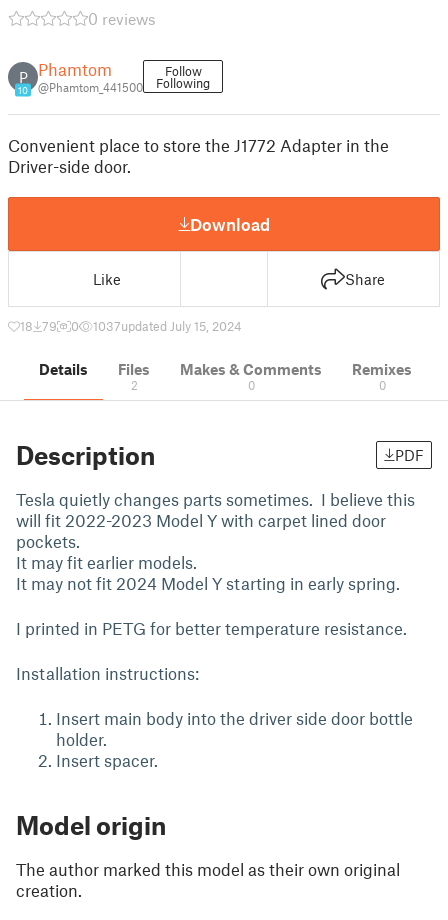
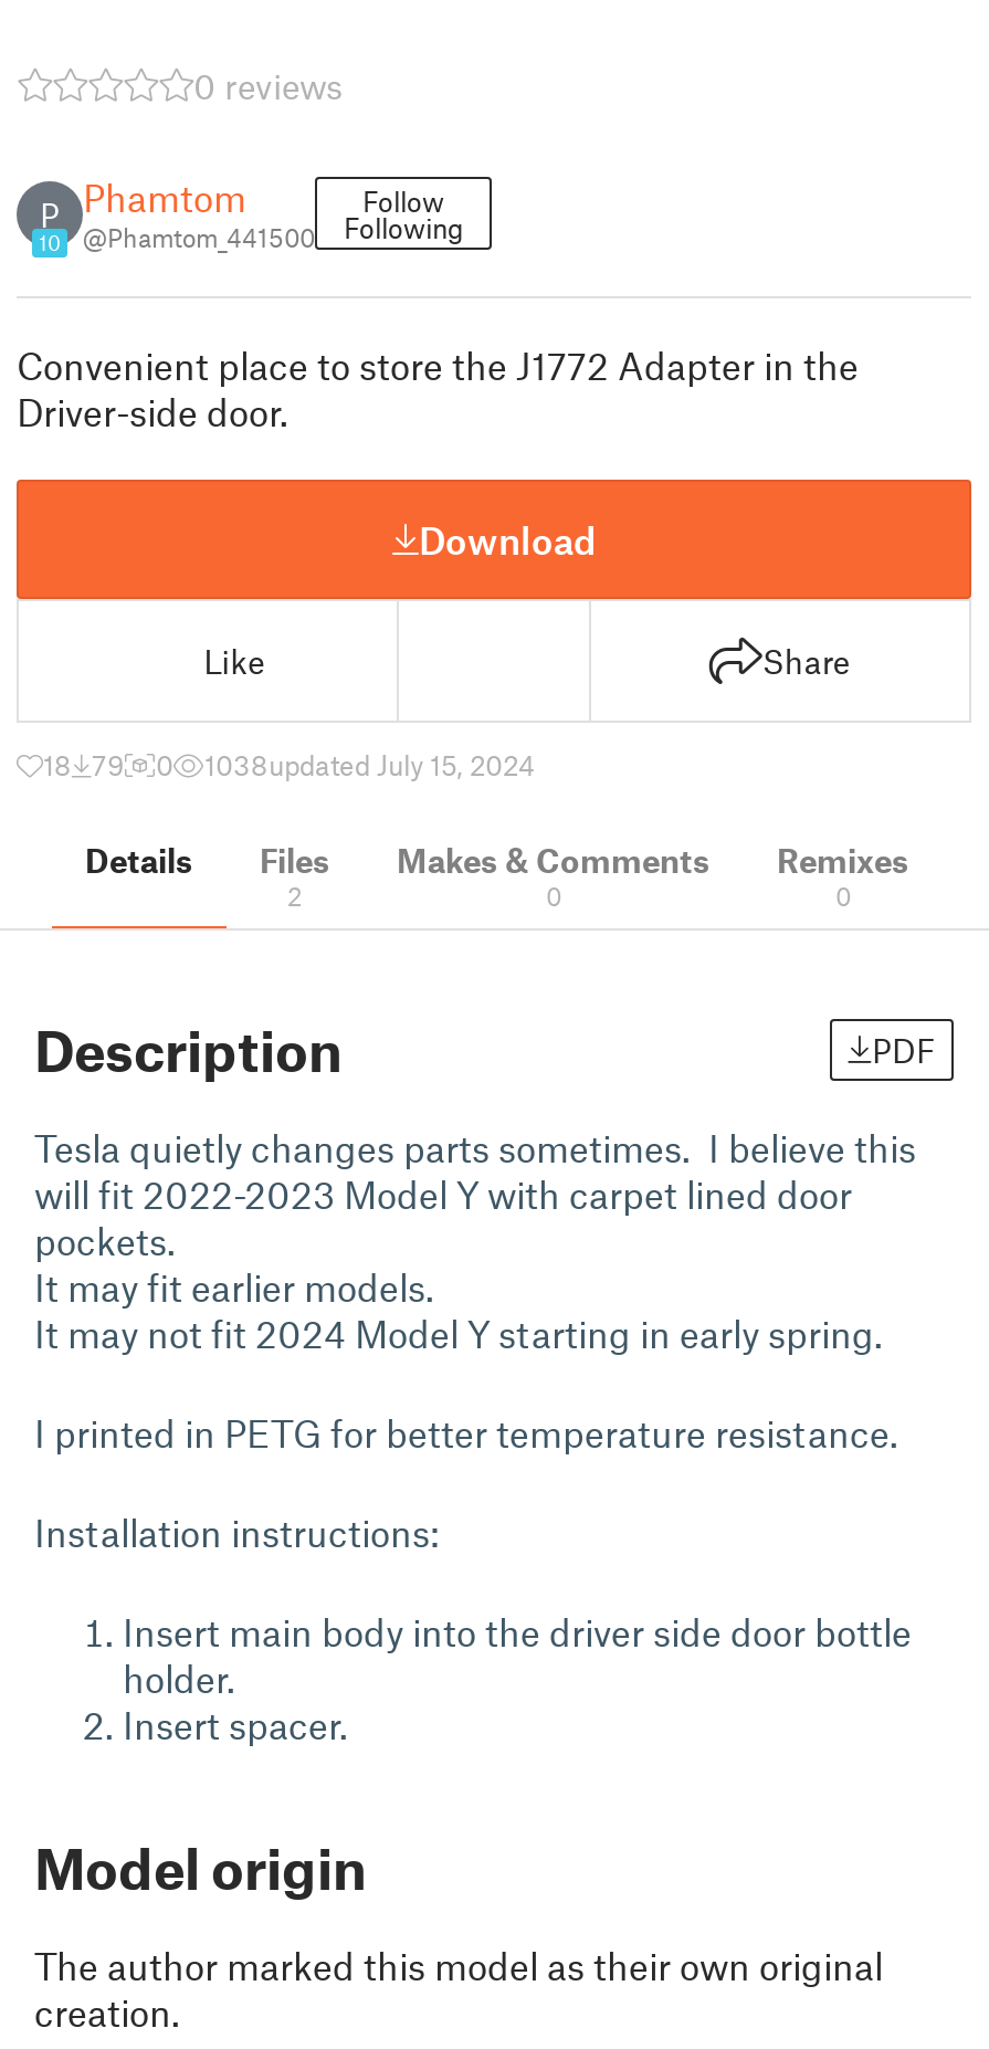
[93,318,242,334] 1037updated July 15, 2024 -> [204,747,536,782] 1038updated July 15, 2024

